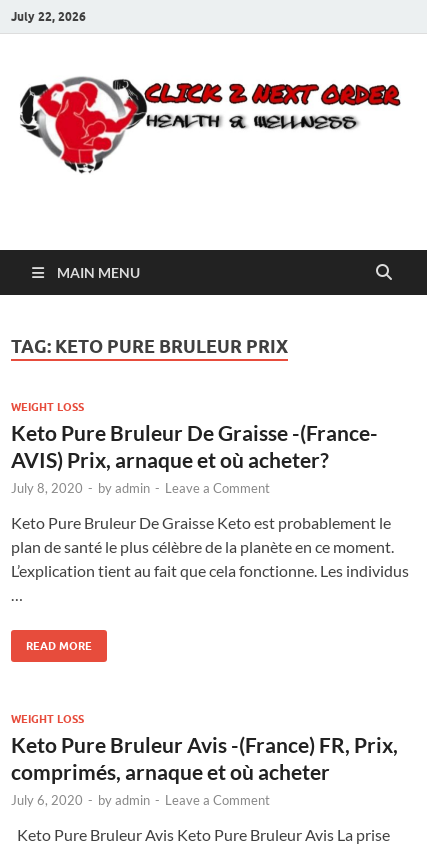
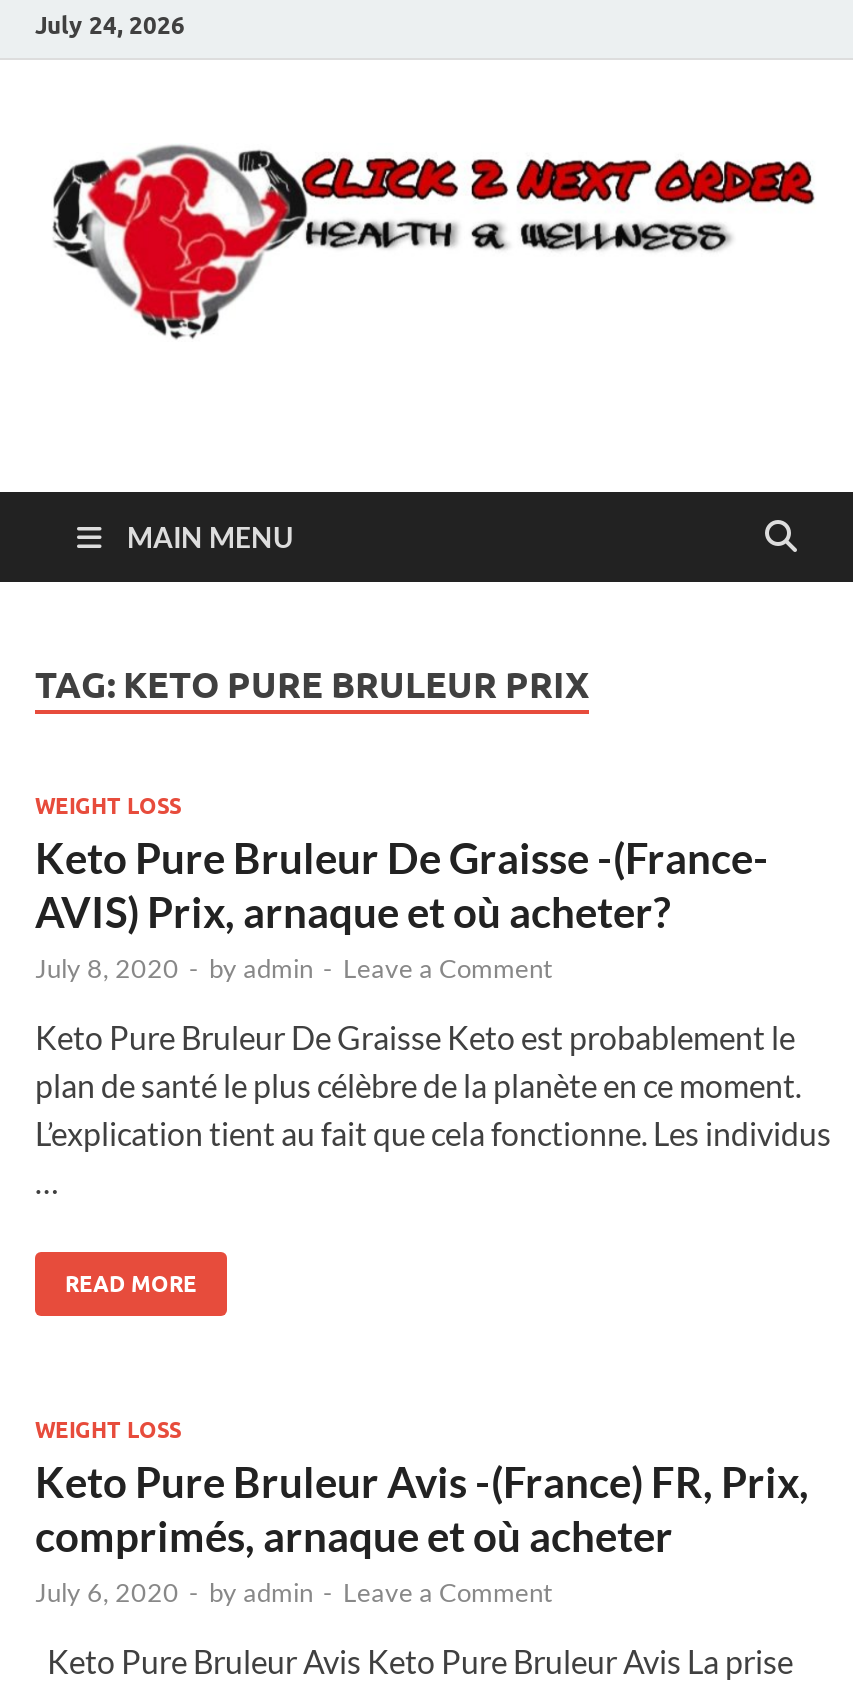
[11,8,86,23] July 22, 2026 -> [35,9,185,39] July 24, 2026

